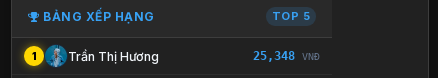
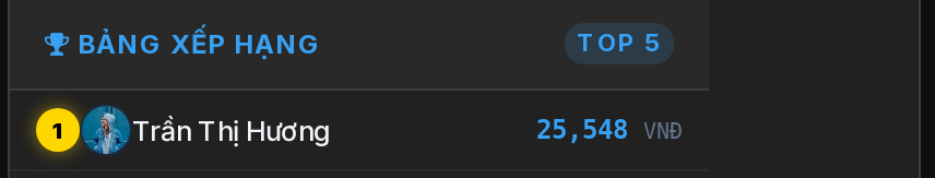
[253,48,320,62] 25,348 VNĐ -> [536,114,683,144] 25,548 VNĐ

